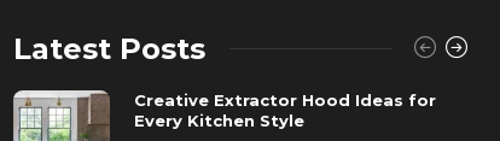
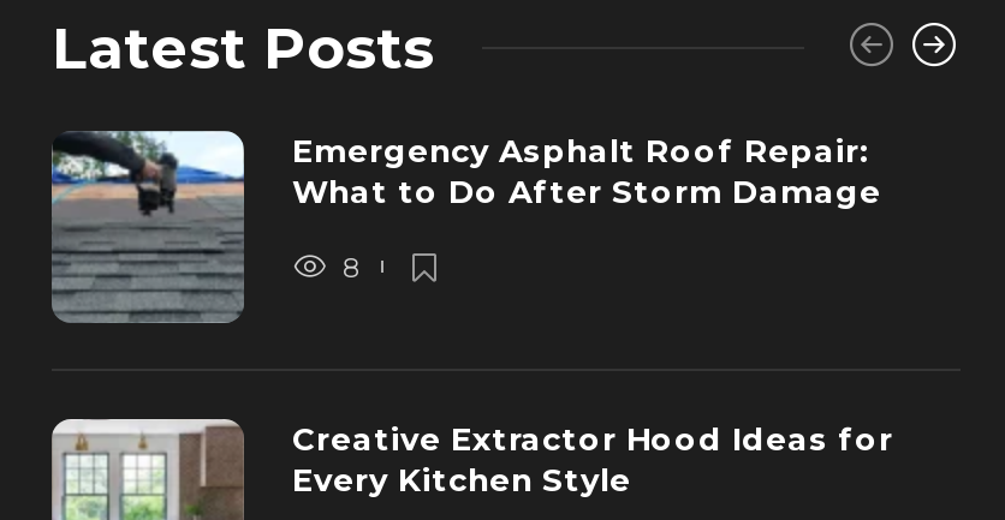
none -> [49,128,891,325] [image] | Emergency Asphalt Roof Repair: | What to Do After Storm Damage | 8

